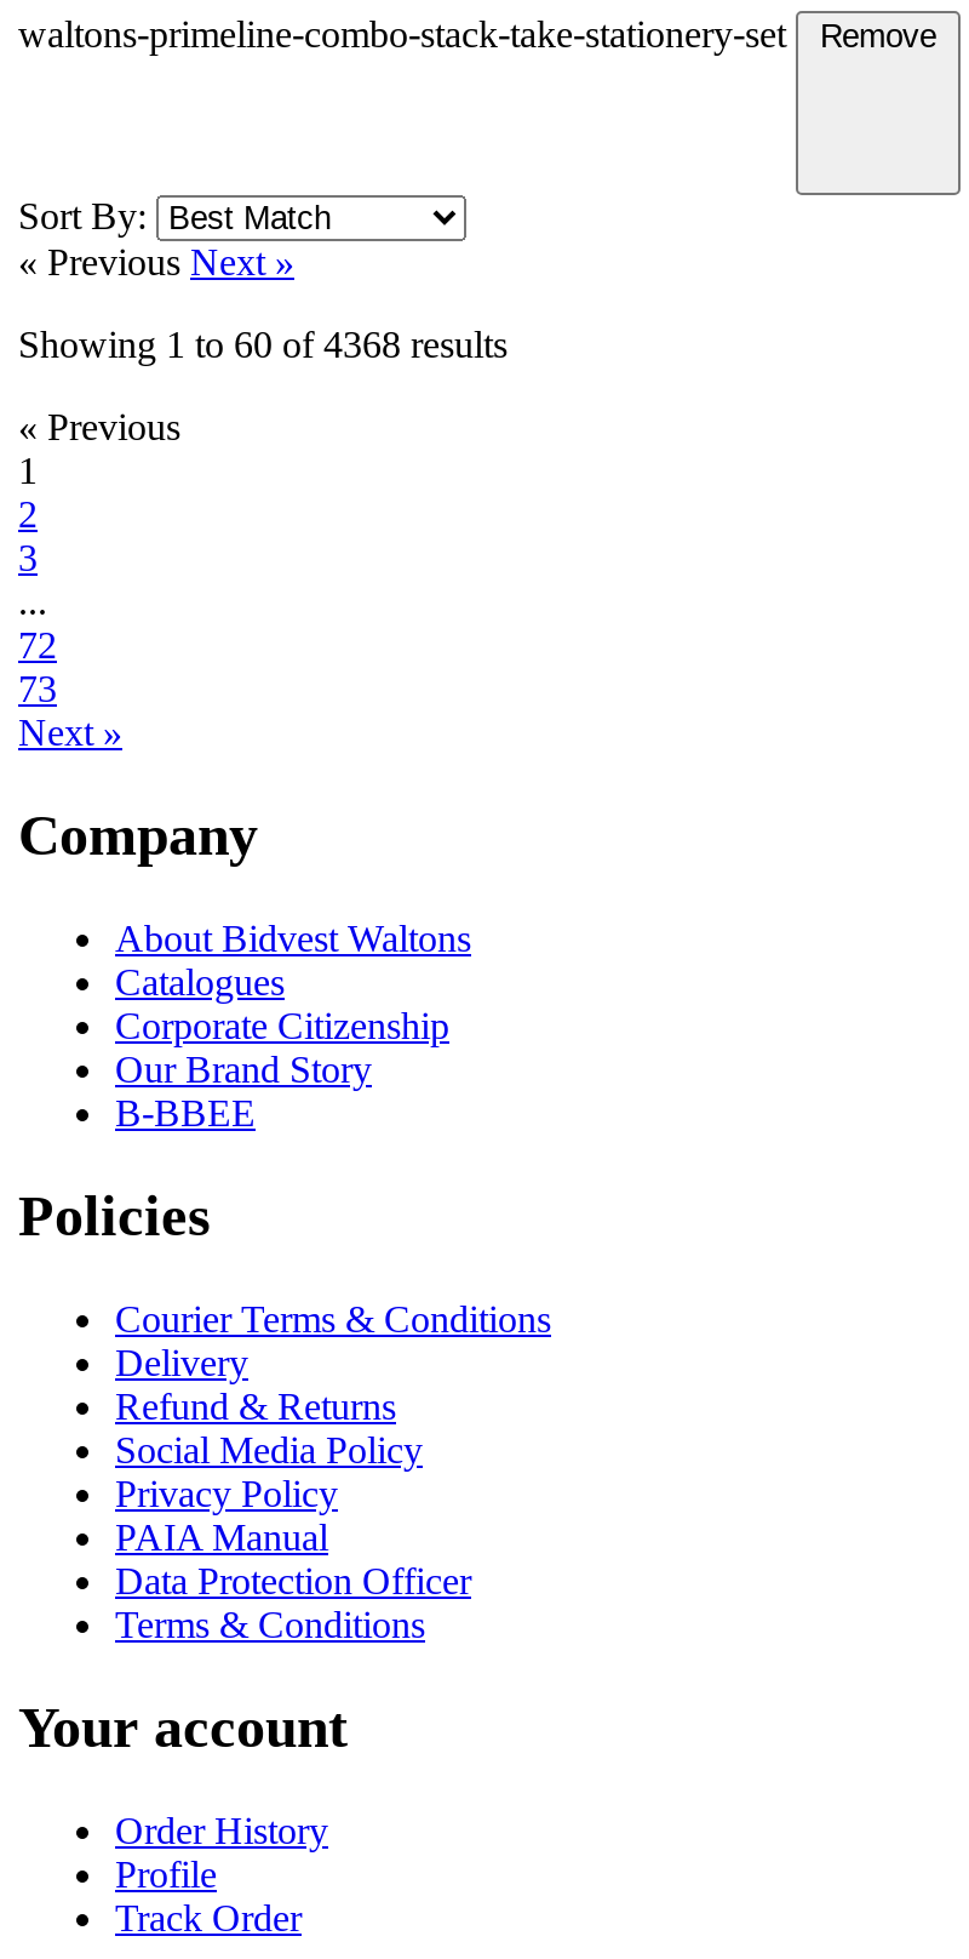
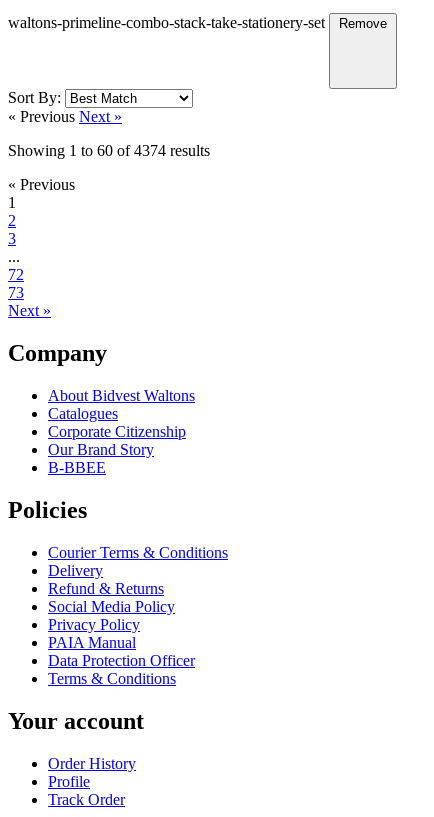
[18,324,508,365] Showing 1 to 60 of 4368 results -> [8,142,210,159] Showing 1 to 60 of 4374 results

